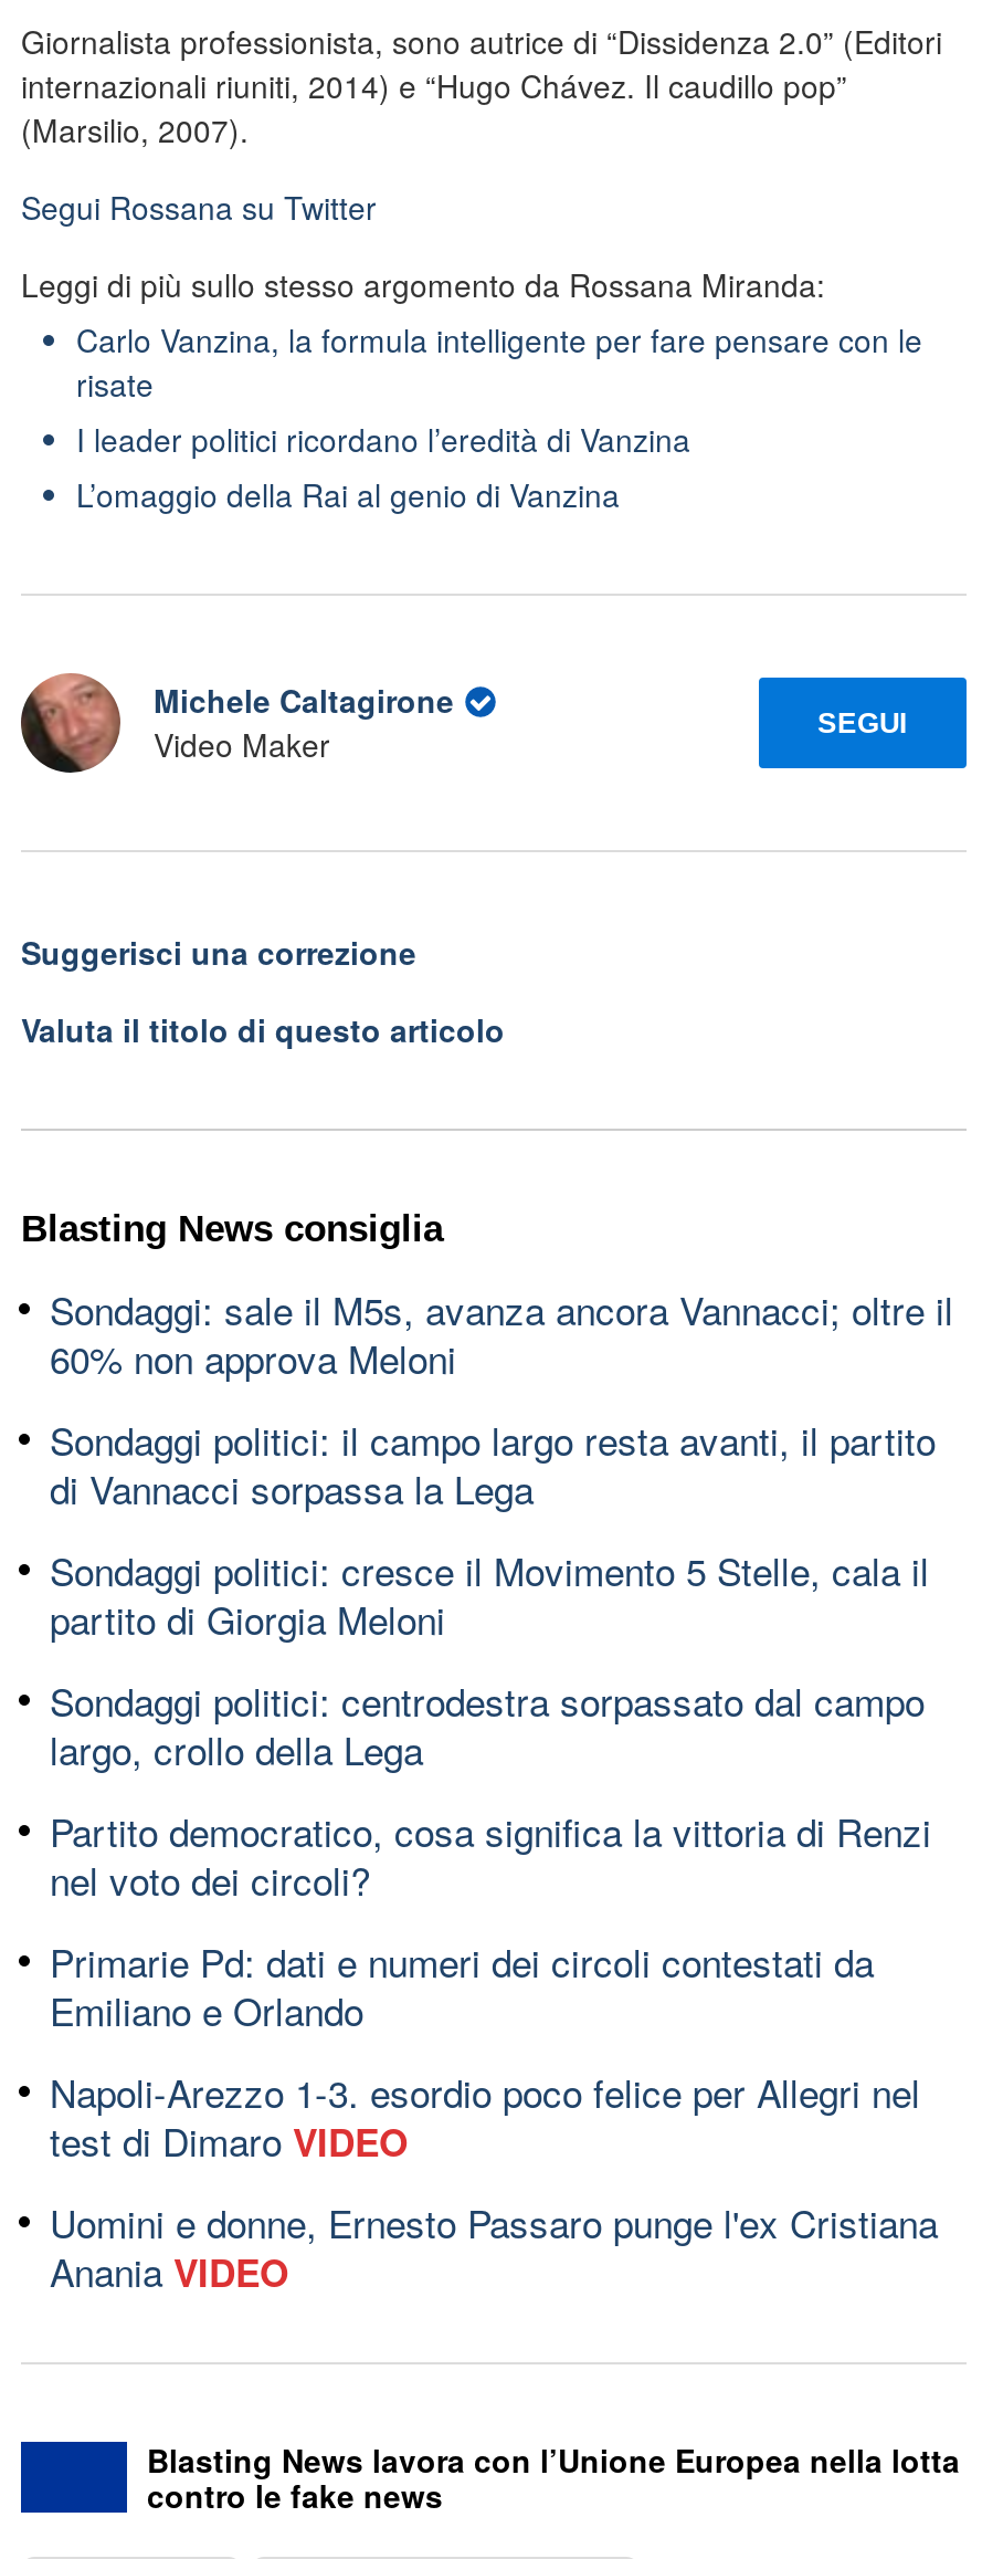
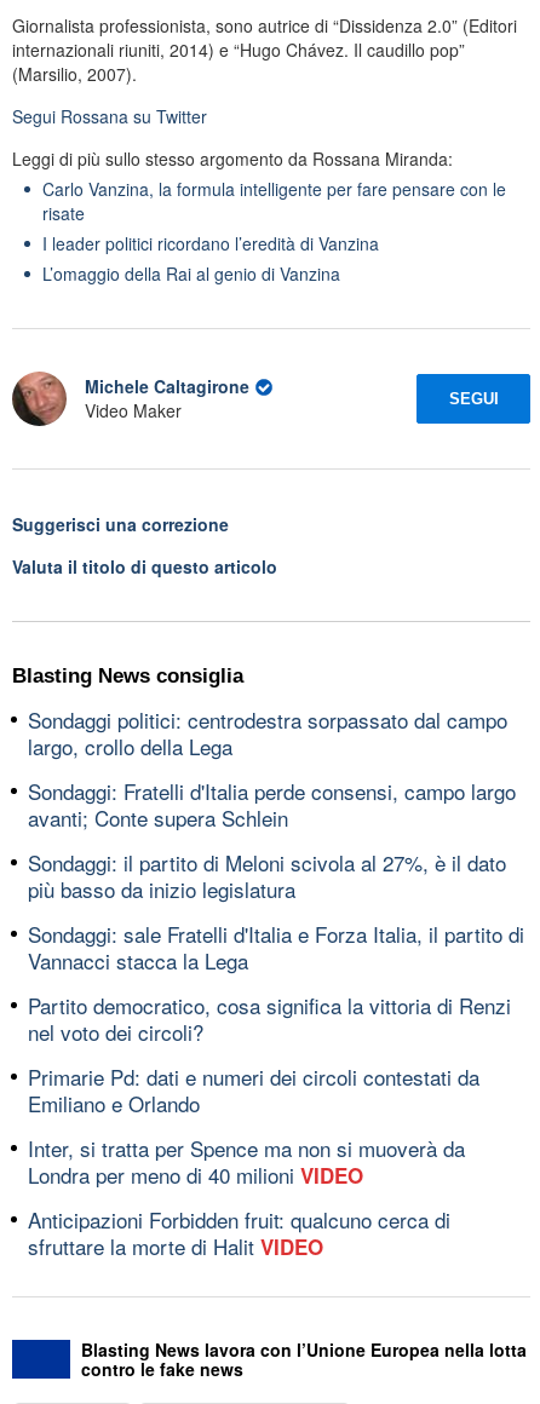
[50,1280,953,1645] Sondaggi: sale il M5s, avanza ancora Vannacci; oltre il | 60% non approva Meloni | Sondaggi politici: il campo largo resta avanti, il partito | di Vannacci sorpassa la Lega | Sondaggi politici: cresce il Movimento 5 Stelle, cala il | partito di Giorgia Meloni -> none
moved [50,1671,925,1775] -> [28,704,507,761]: Sondaggi politici: centrodestra sorpassato dal campo | largo, crollo della Lega
none -> [28,775,524,975] Sondaggi: Fratelli d'Italia perde consensi, campo largo | avanti; Conte supera Schlein | Sondaggi: il partito di Meloni scivola al 27%, è il dato | più basso da inizio legislatura | Sondaggi: sale Fratelli d'Italia e Forza Italia, il partito di | Vannacci stacca la Lega
[50,2063,920,2167] Napoli-Arezzo 1-3. esordio poco felice per Allegri nel | test di Dimaro VIDEO -> [28,1132,465,1189] Inter, si tratta per Spence ma non si muoverà da | Londra per meno di 40 milioni VIDEO
[50,2193,938,2297] Uomini e donne, Ernesto Passaro punge l'ex Cristiana | Anania VIDEO -> [28,1204,450,1261] Anticipazioni Forbidden fruit: qualcuno cerca di | sfruttare la morte di Halit VIDEO

